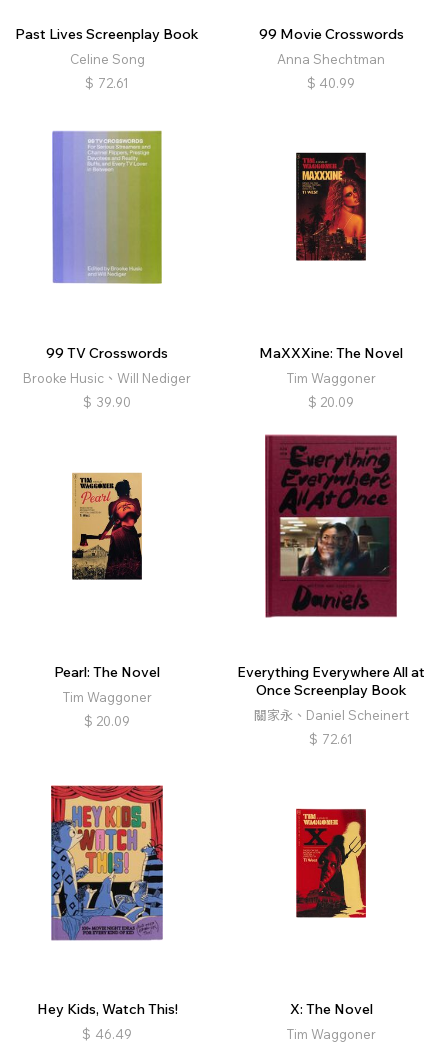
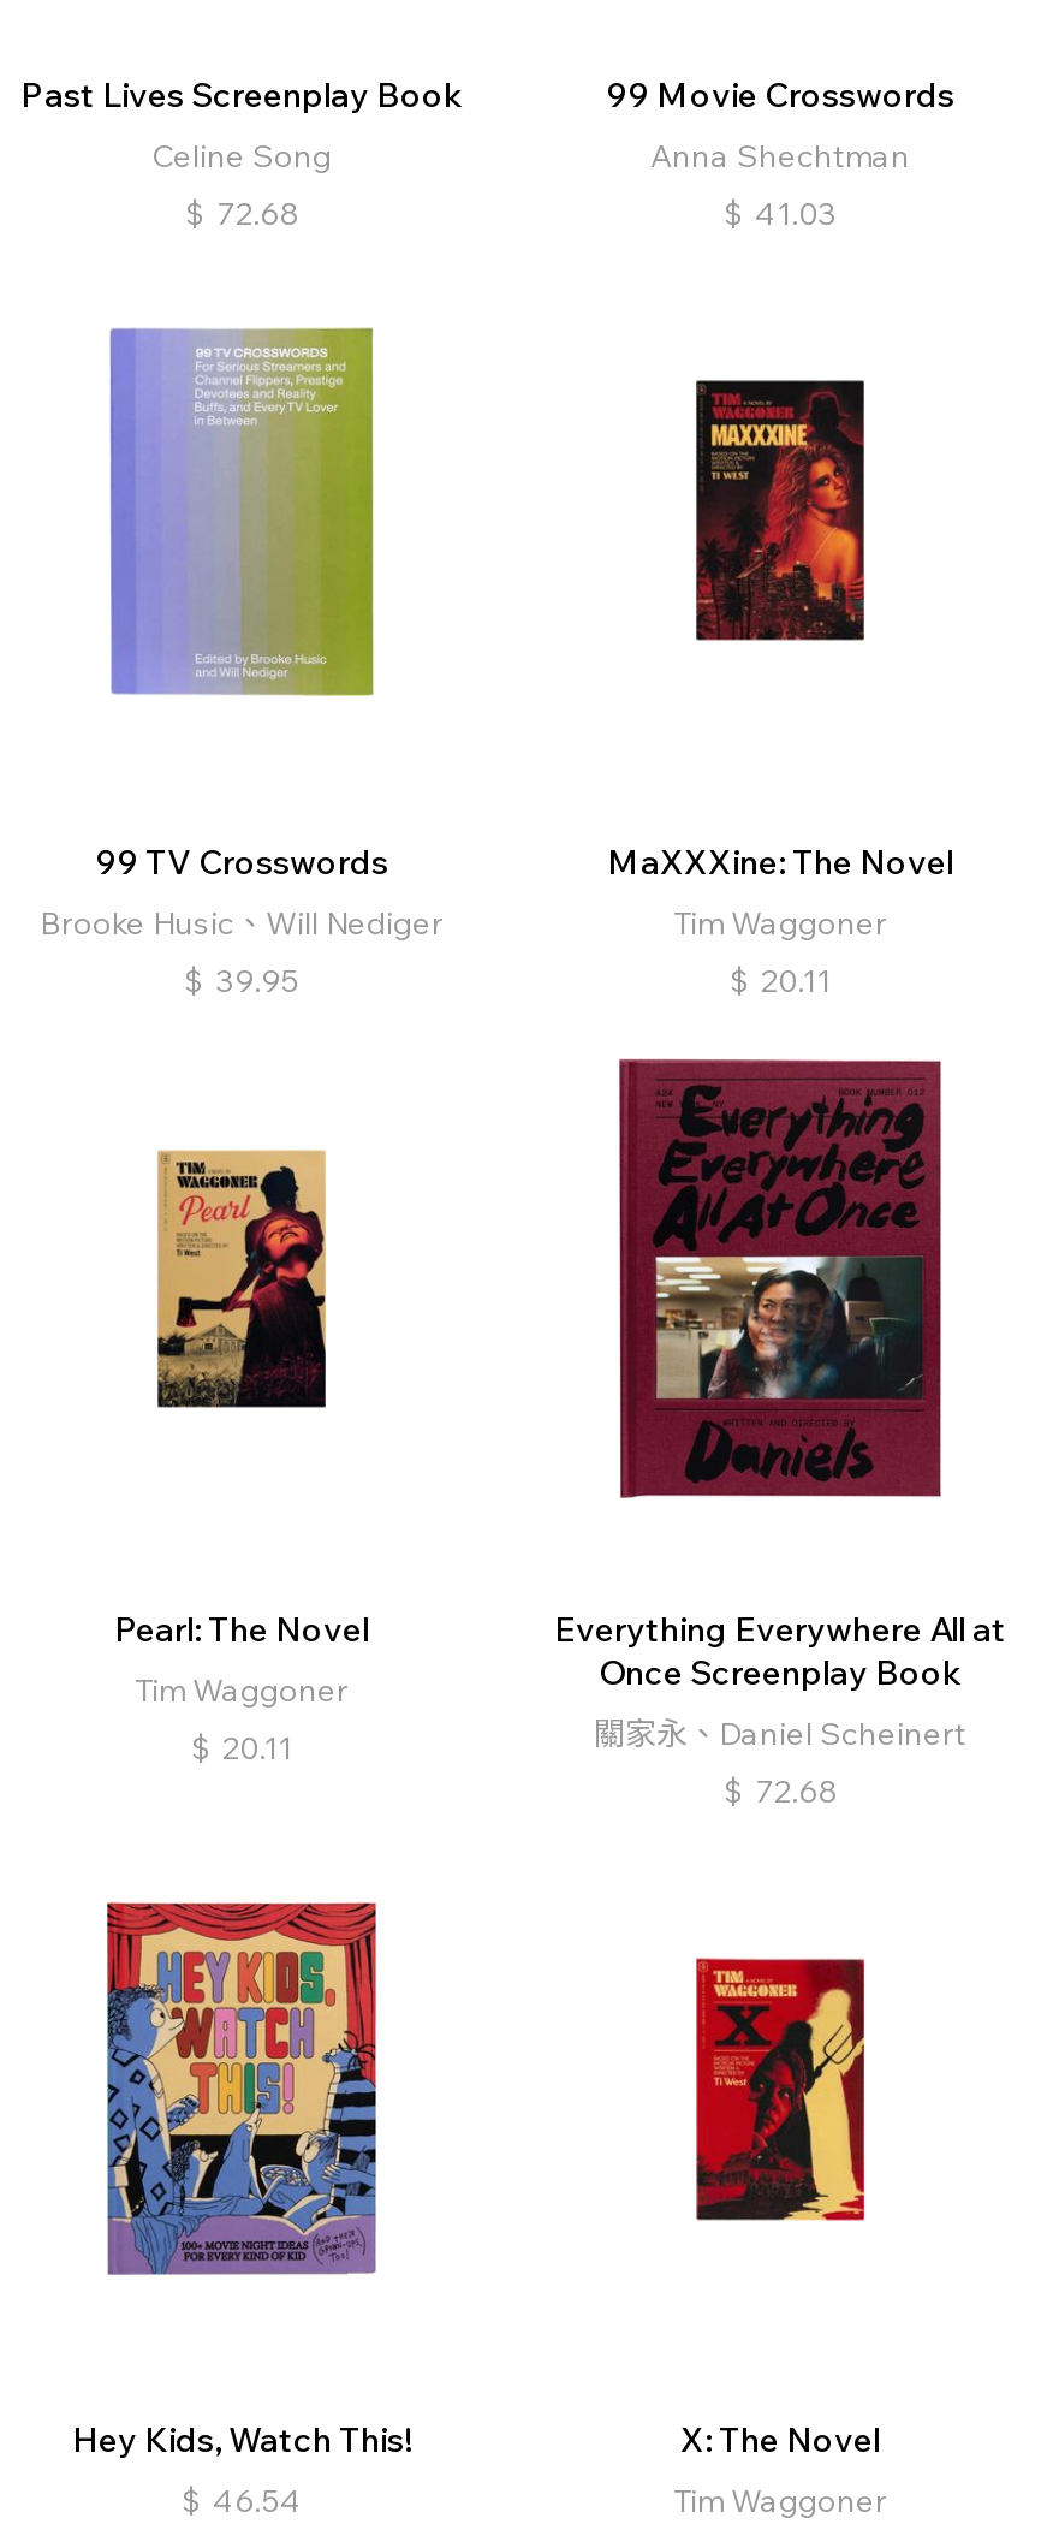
[85,75,129,91] $ 72.61 -> [185,194,298,232] $ 72.68
[306,75,355,91] $ 40.99 -> [724,194,836,232] $ 41.03
[83,394,131,410] $ 39.90 -> [184,961,299,999] $ 39.95
[307,394,354,410] $ 20.09 -> [730,961,830,999] $ 20.11
[83,713,130,729] $ 20.09 -> [191,1728,292,1767] $ 20.11
[309,731,353,747] $ 72.61 -> [724,1771,836,1810] $ 72.68
[82,1026,132,1042] $ 46.49 -> [182,2481,301,2519] $ 46.54

